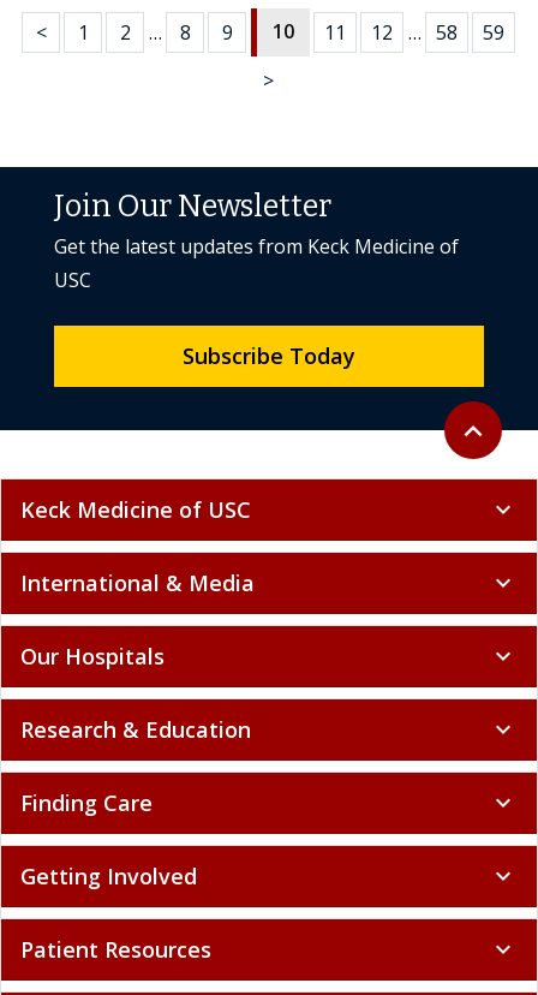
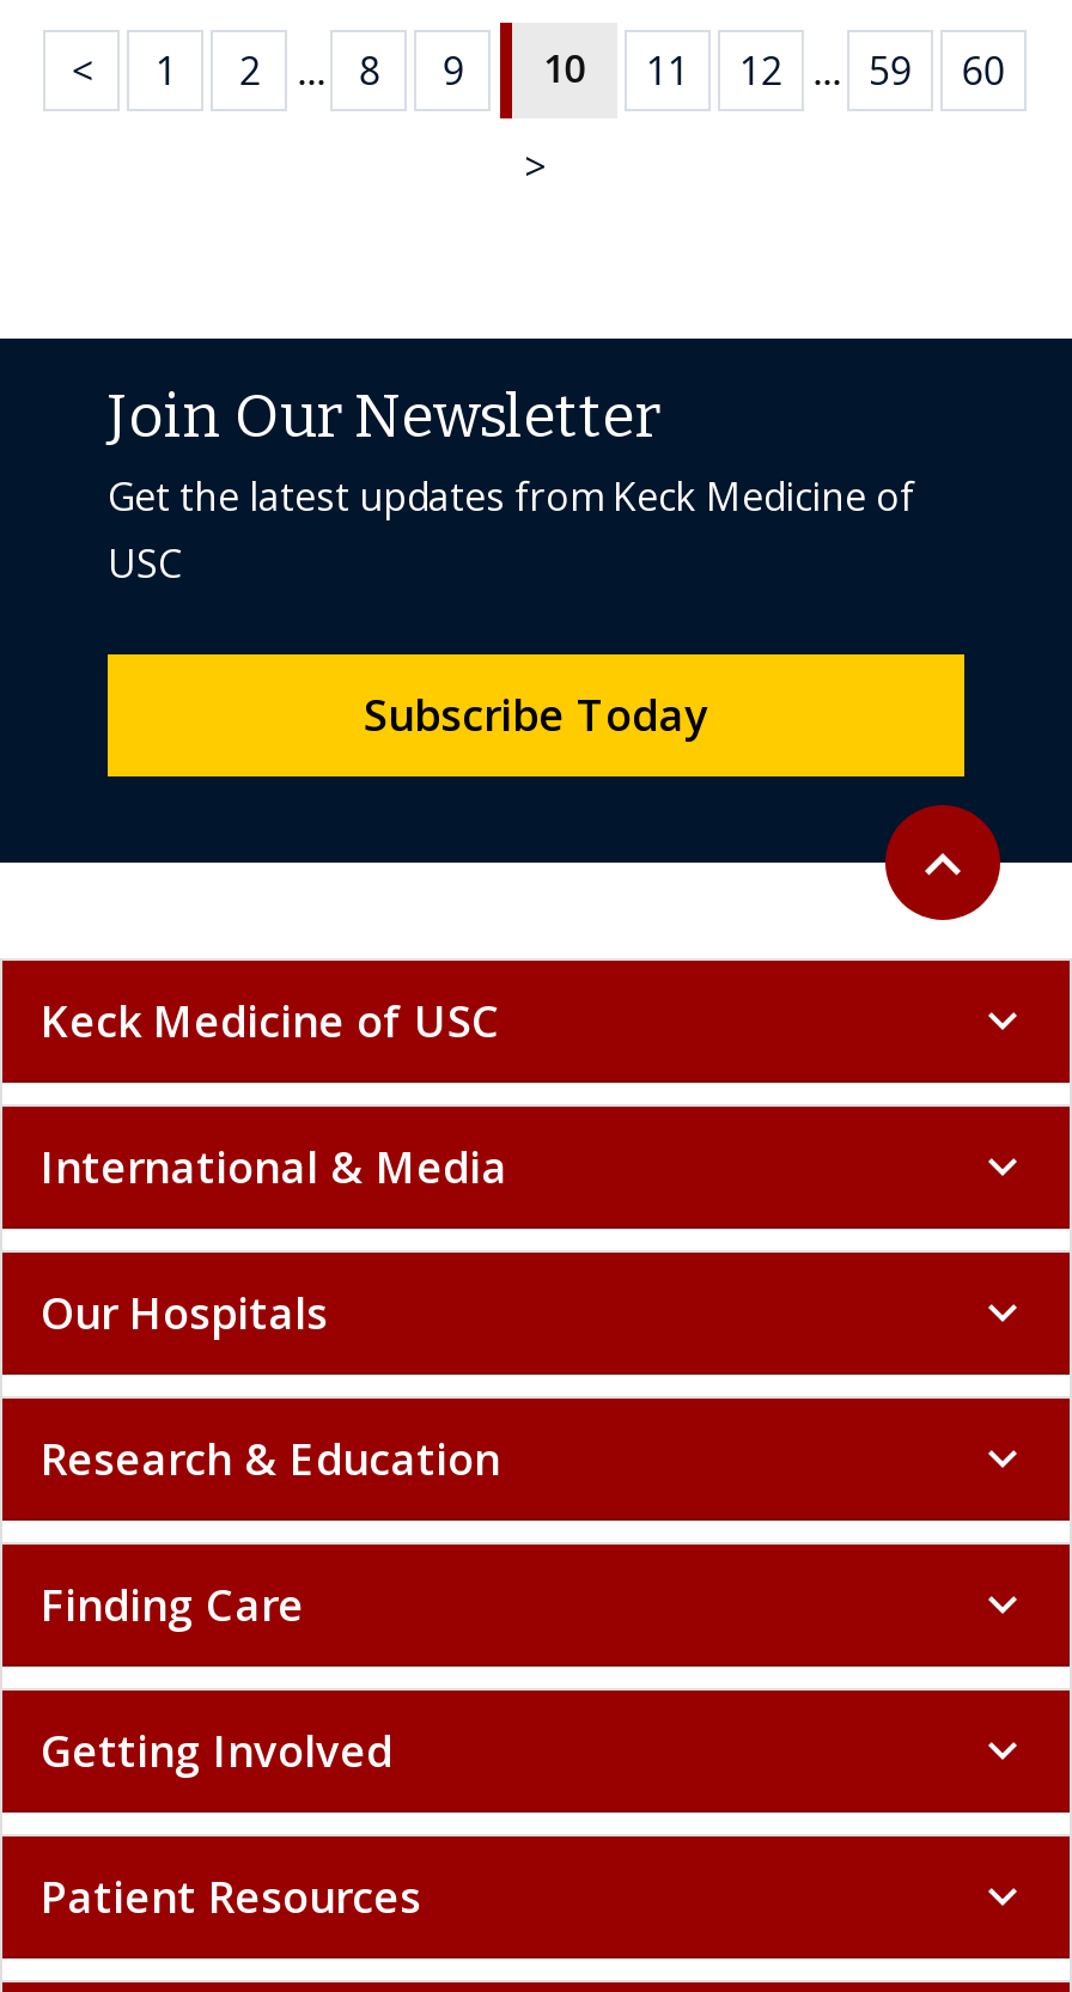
[371,19,457,46] 12 … 58 -> [739,44,911,97] 12 … 59
[482,19,504,46] 59 -> [961,44,1004,97] 60

